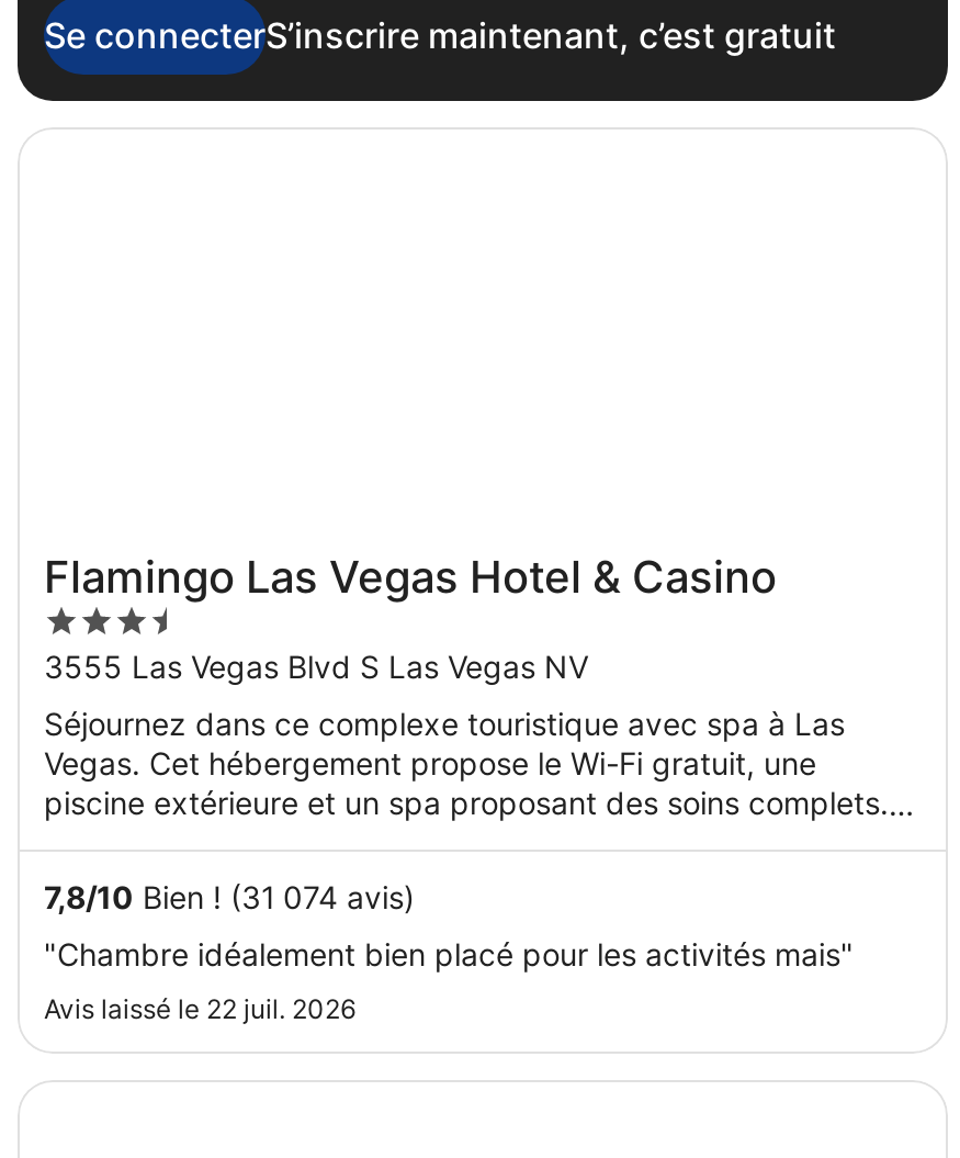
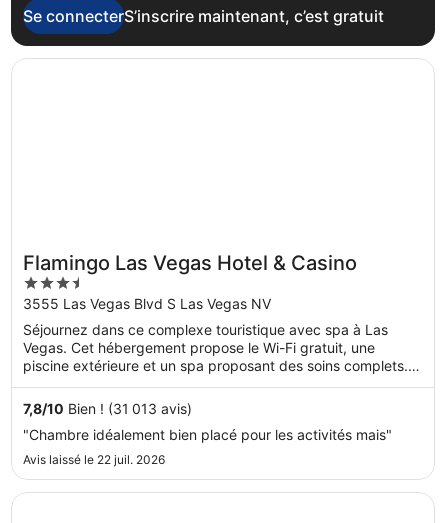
[44,879,415,916] 7,8/10 Bien ! (31 074 avis) -> [23,400,192,417] 7,8/10 Bien ! (31 013 avis)

